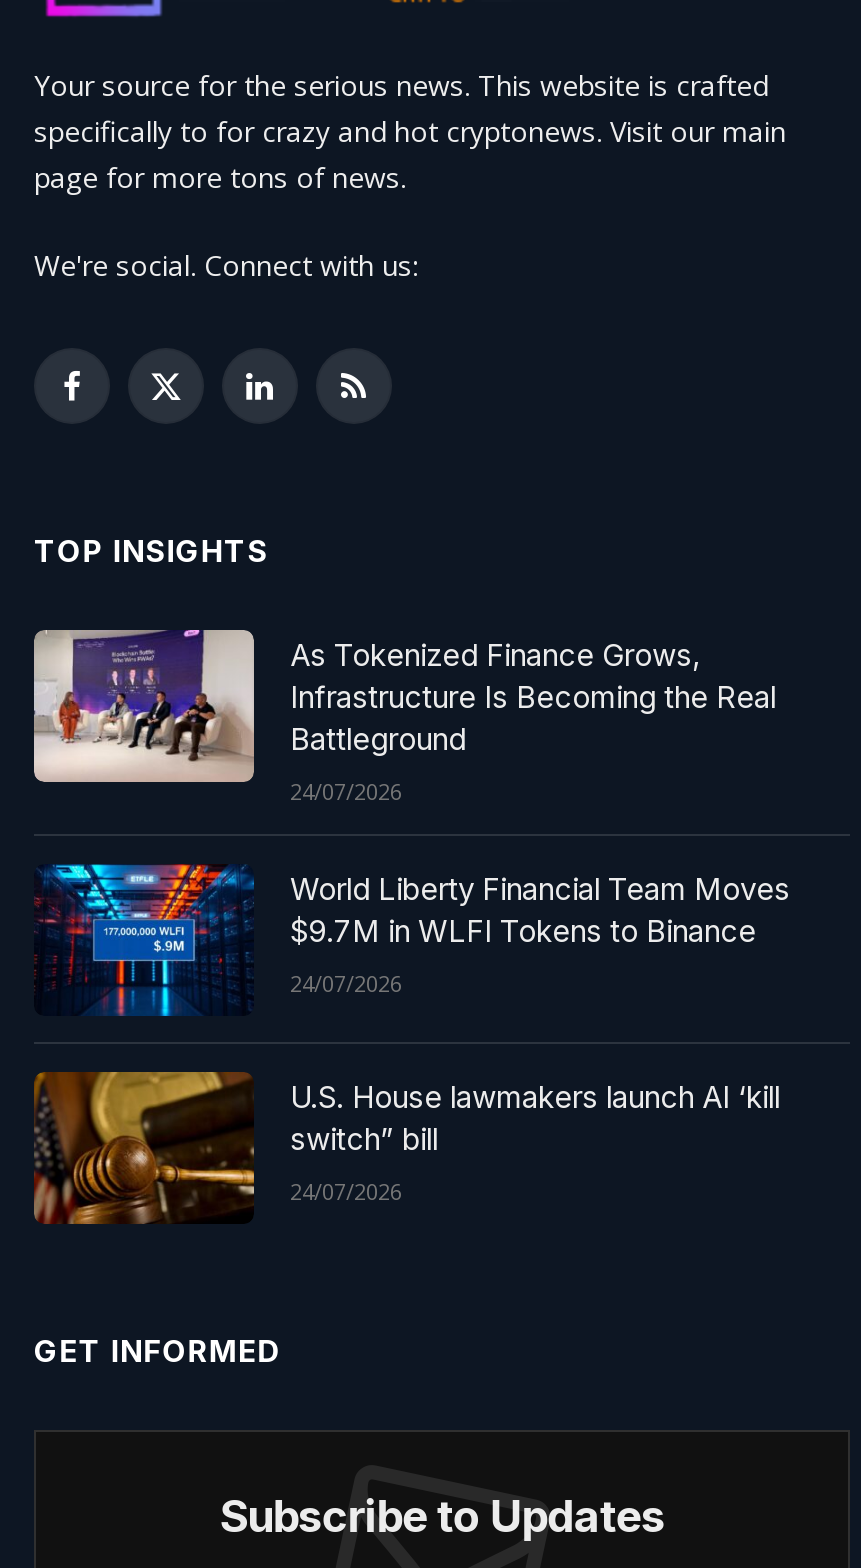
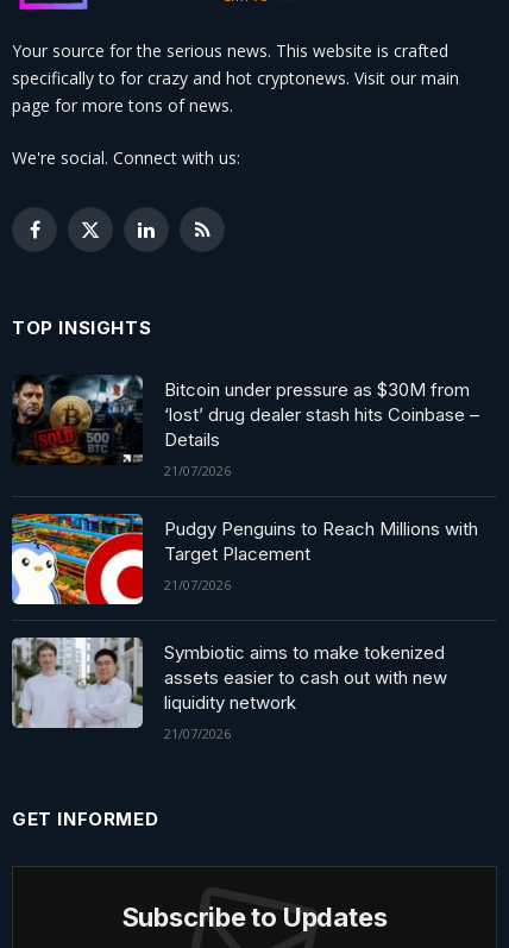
[32,628,776,784] [image] | As Tokenized Finance Grows, | Infrastructure Is Becoming the Real | Battleground -> [12,375,479,465] [image] | Bitcoin under pressure as $30M from | ‘lost’ drug dealer stash hits Coinbase – | Details
[290,776,402,806] 24/07/2026 -> [164,461,231,479] 21/07/2026
[34,862,790,1018] [image] | World Liberty Financial Team Moves | $9.7M in WLFI Tokens to Binance -> [11,513,478,605] [image] | Pudgy Penguins to Reach Millions with | Target Placement
[290,968,402,998] 24/07/2026 -> [164,576,231,593] 21/07/2026
[32,1070,780,1226] [image] | U.S. House lawmakers launch AI ‘kill | switch” bill -> [11,636,447,729] [image] | Symbiotic aims to make tokenized | assets easier to cash out with new | liquidity network
[290,1176,402,1206] 24/07/2026 -> [164,724,231,742] 21/07/2026

